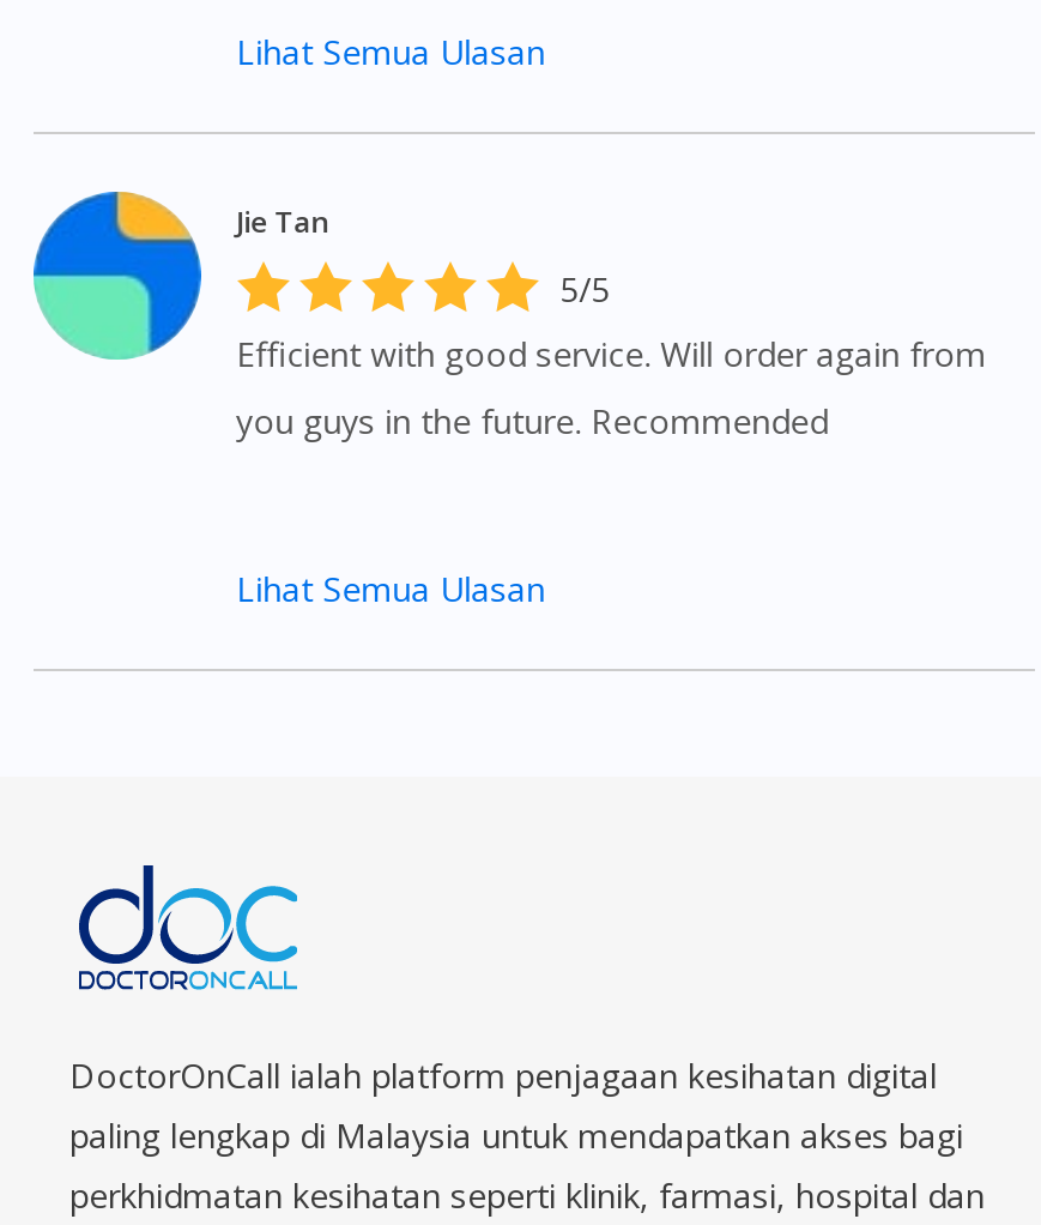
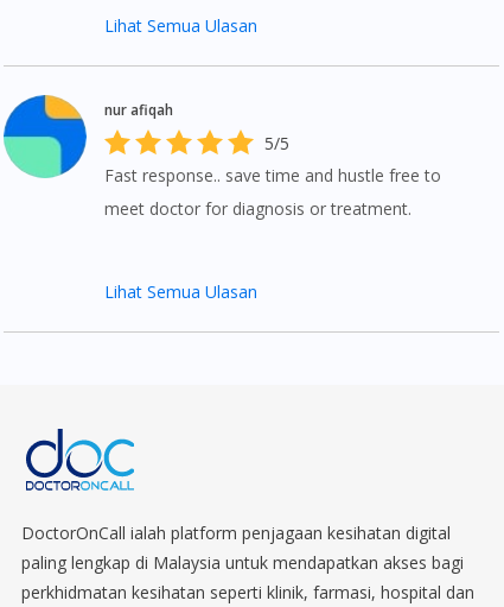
[236,201,328,242] Jie Tan -> [104,100,173,120] nur afiqah
[236,330,986,376] Efficient with good service. Will order again from -> [104,164,441,186] Fast response.. save time and hustle free to
[236,397,828,443] you guys in the future. Recommended -> [104,197,411,220] meet doctor for diagnosis or treatment.

